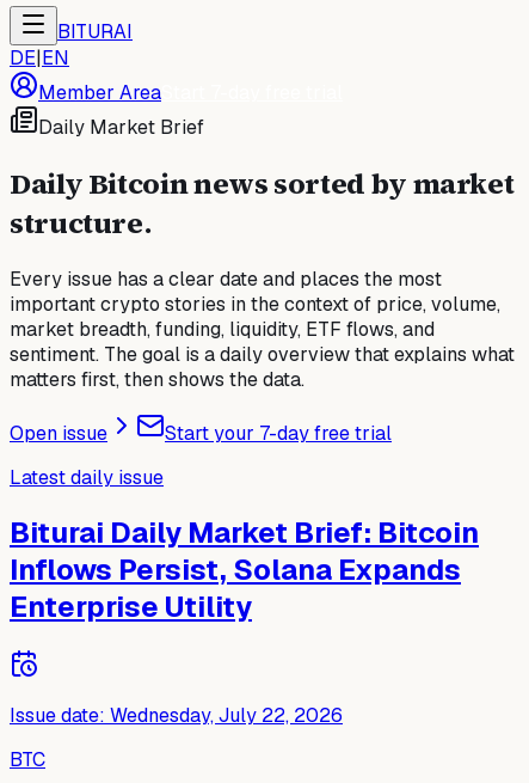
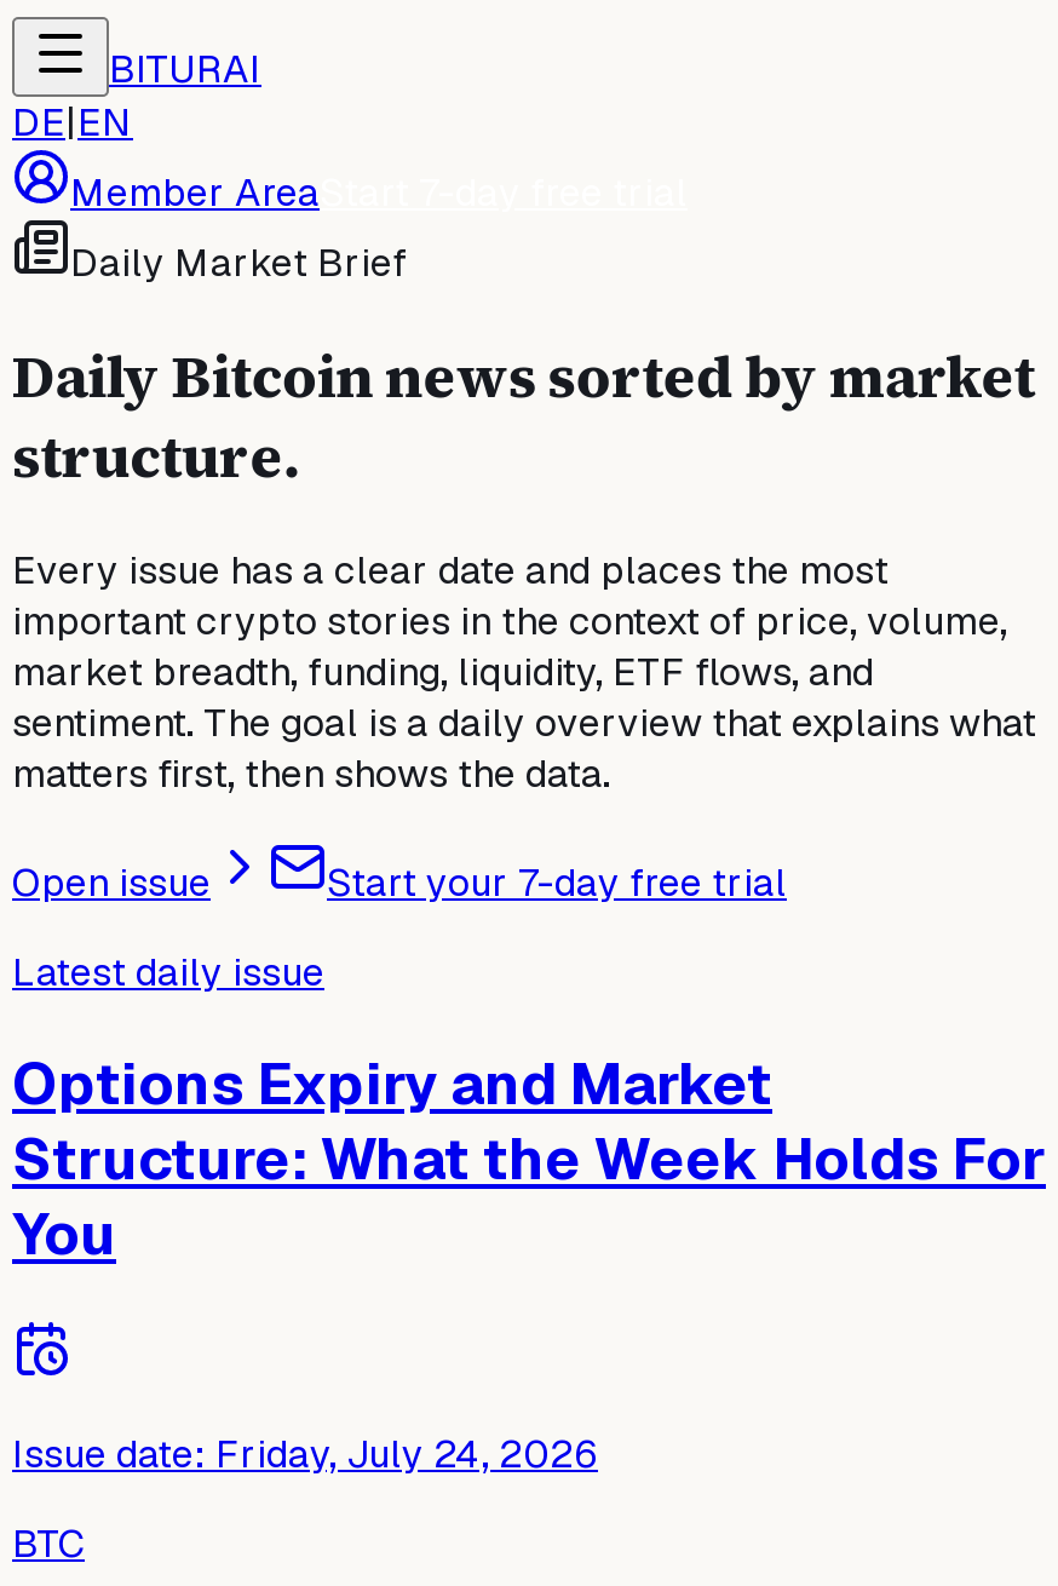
[10,514,479,625] Biturai Daily Market Brief: Bitcoin | Inflows Persist, Solana Expands | Enterprise Utility -> [12,1045,1046,1270] Options Expiry and Market | Structure: What the Week Holds For | You
[10,702,343,728] Issue date: Wednesday, July 22, 2026 -> [12,1428,598,1478] Issue date: Friday, July 24, 2026

